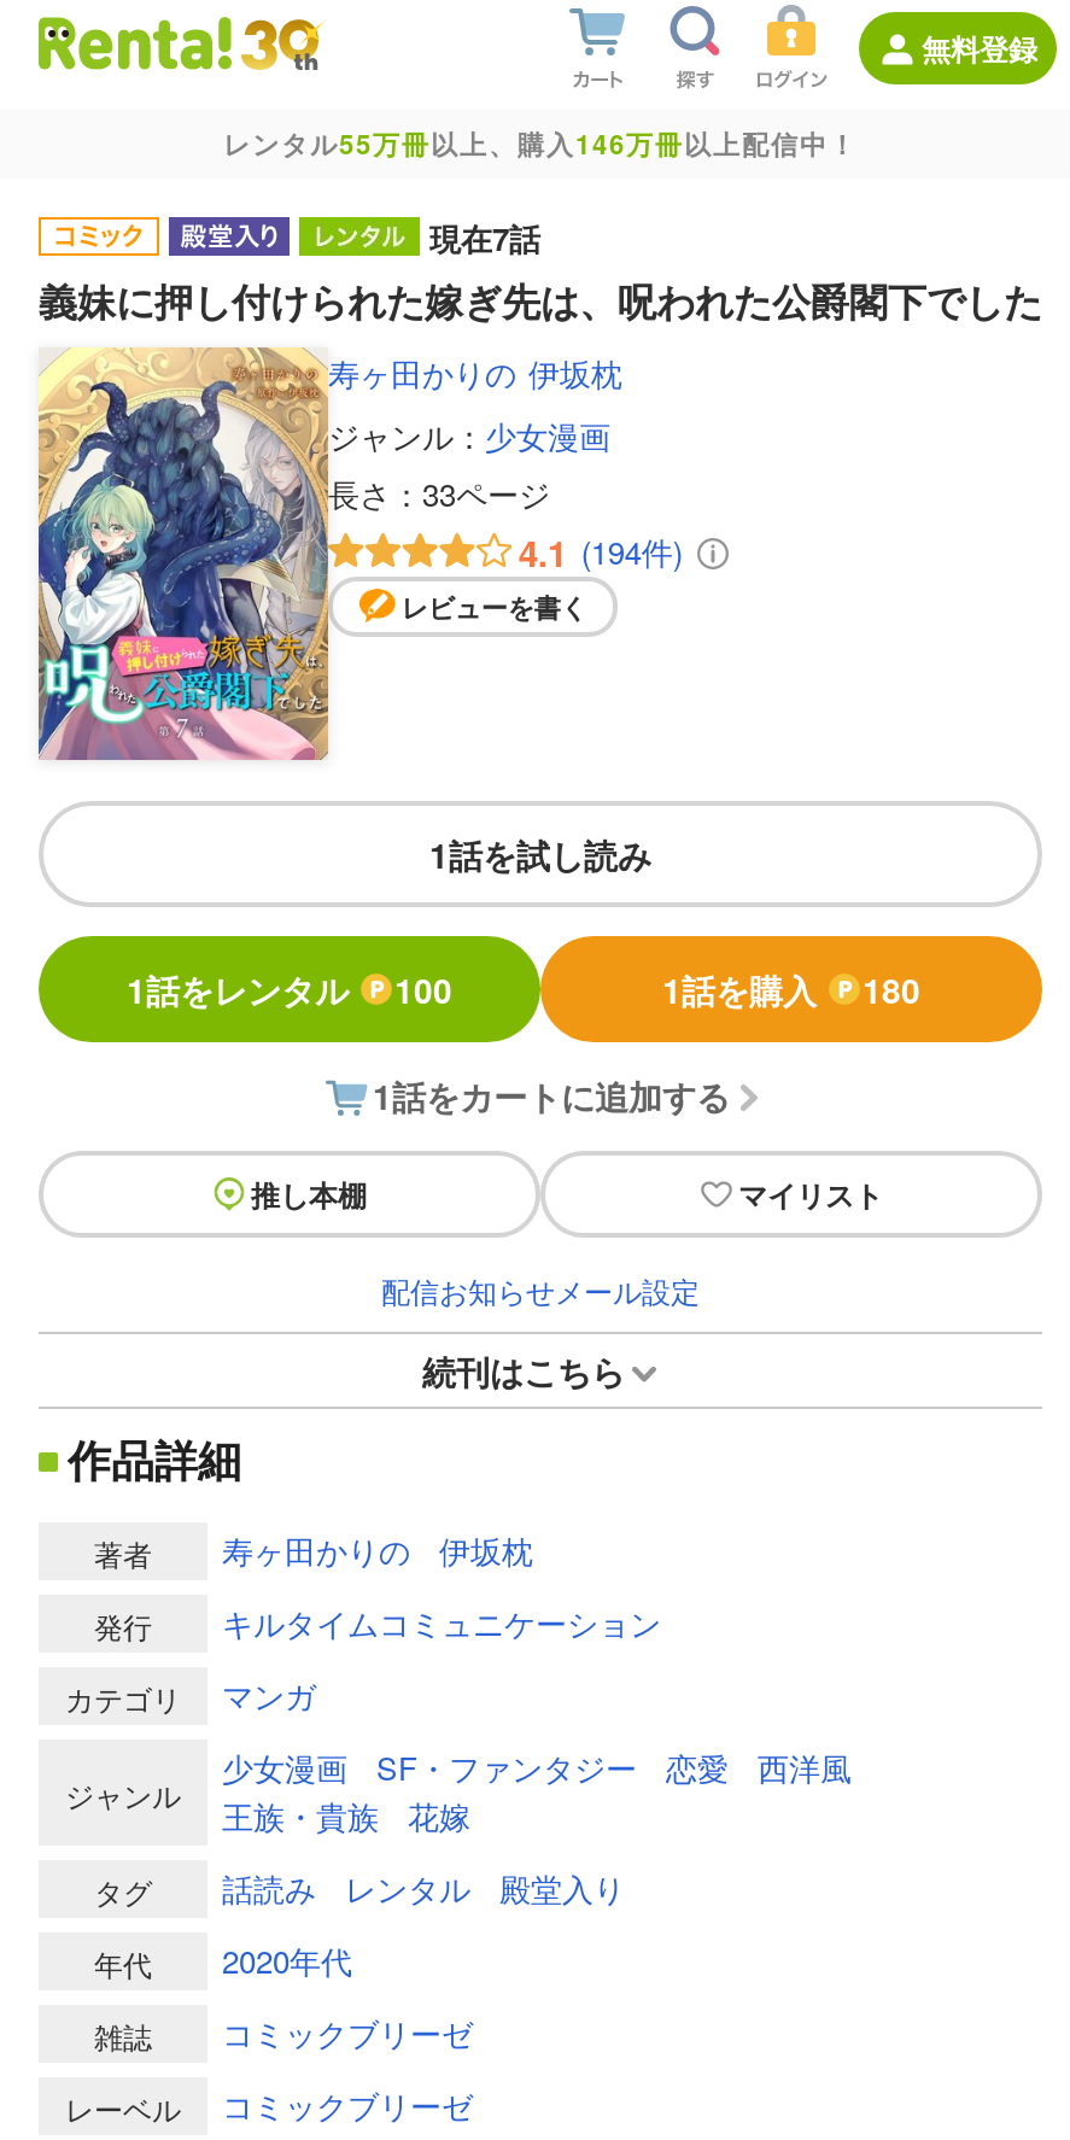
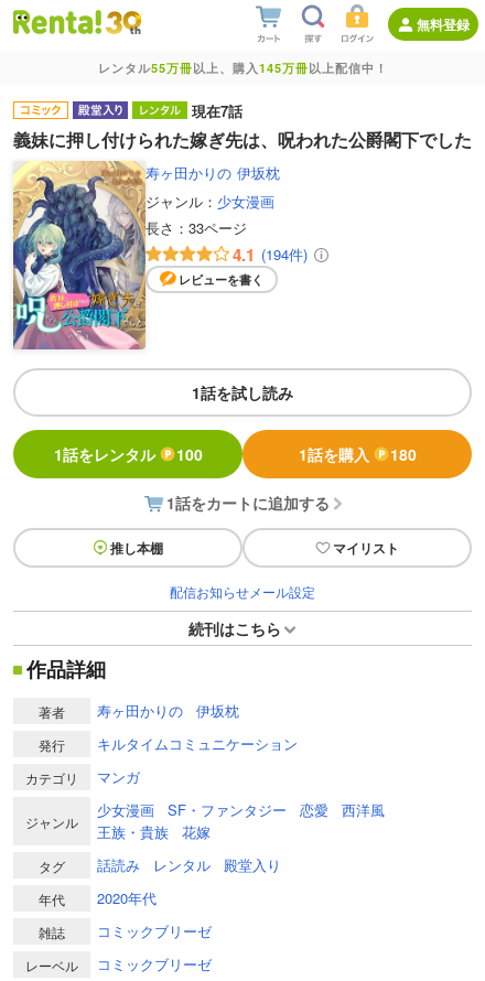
[223,125,858,162] レンタル55万冊以上、購入146万冊以上配信中！ -> [98,60,387,76] レンタル55万冊以上、購入145万冊以上配信中！

